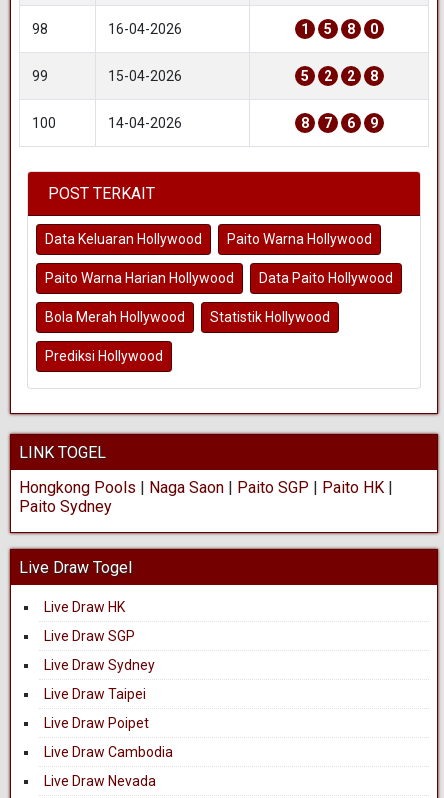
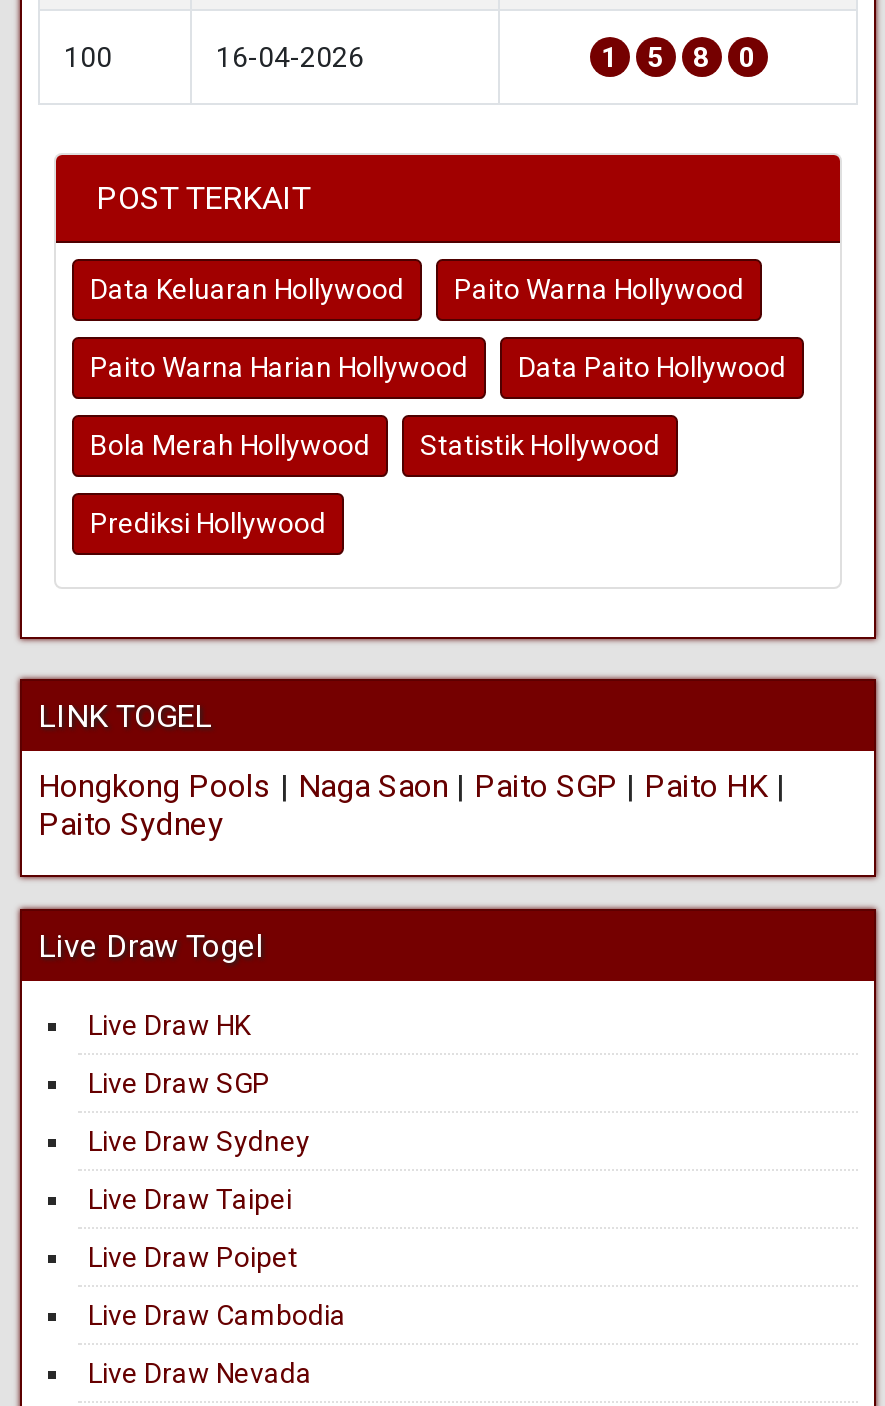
[32,21,48,37] 98 -> [64,40,112,72] 100
[32,68,377,131] 99 | 15-04-2026 | 5 | 2 | 2 | 8 | 100 | 14-04-2026 | 8 | 7 | 6 | 9 -> none

